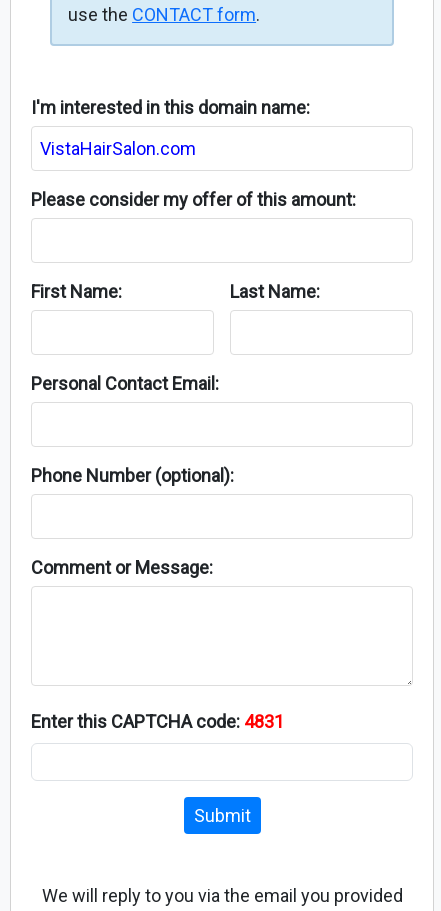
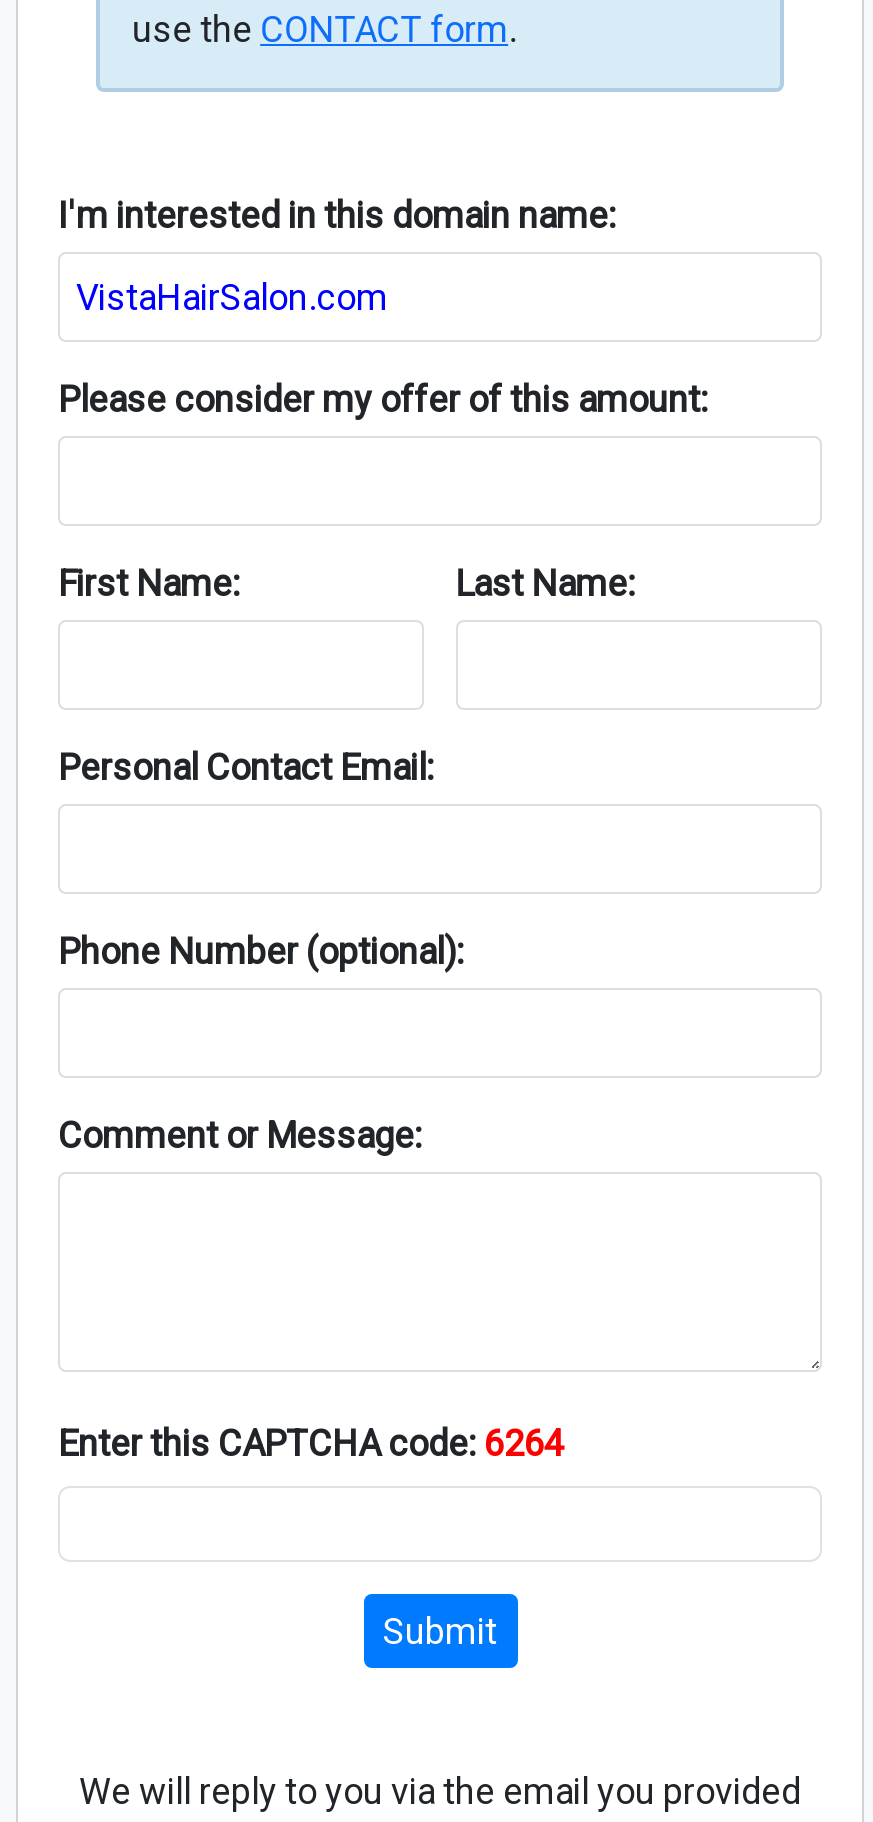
[31,711,284,732] Enter this CAPTCHA code: 4831 -> [58,1422,564,1464] Enter this CAPTCHA code: 6264

